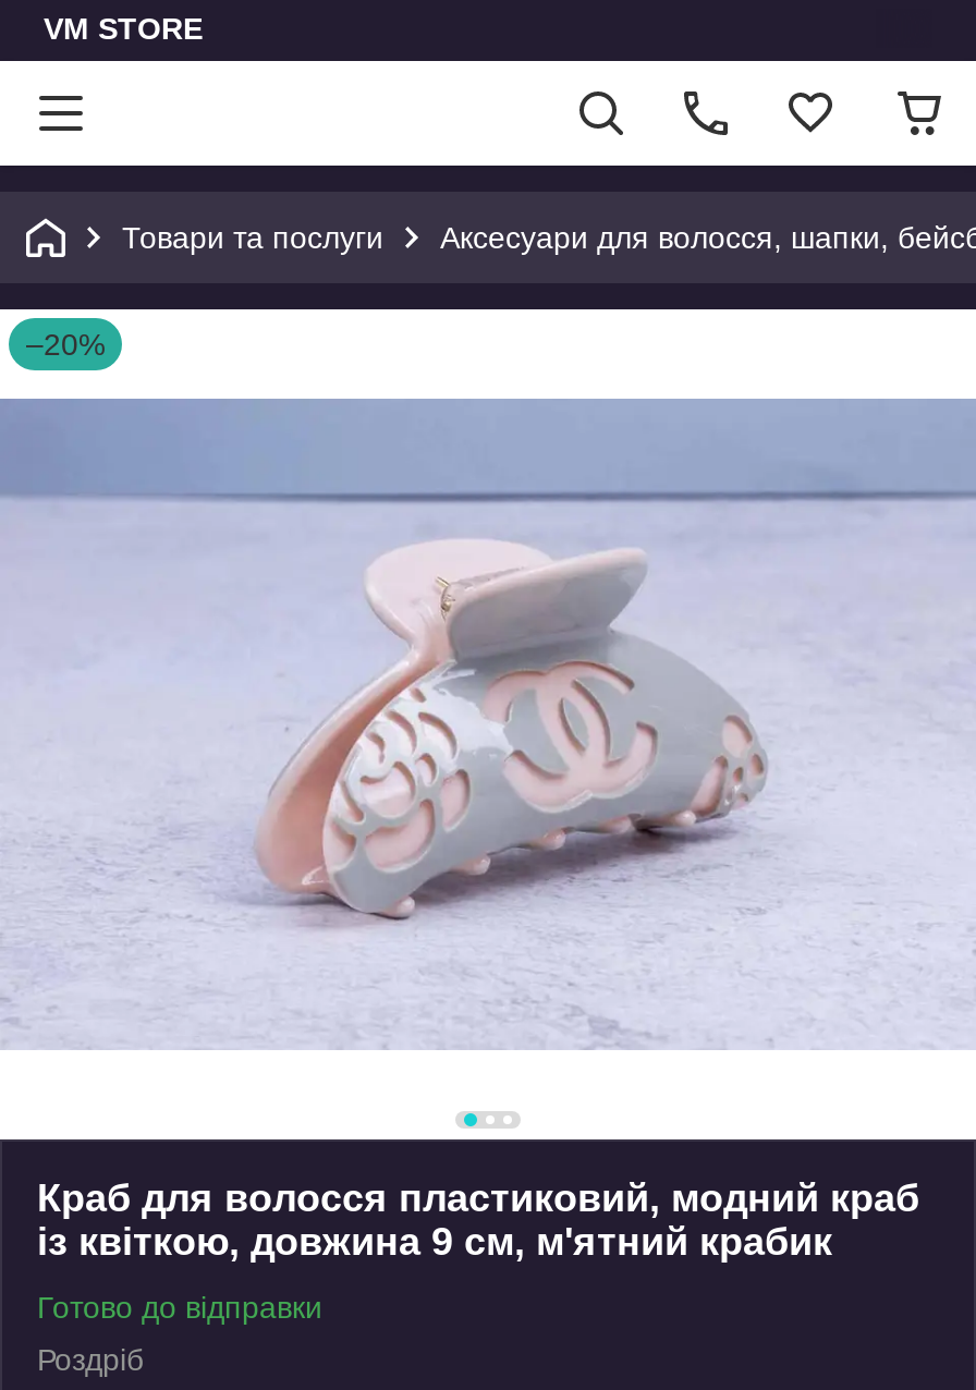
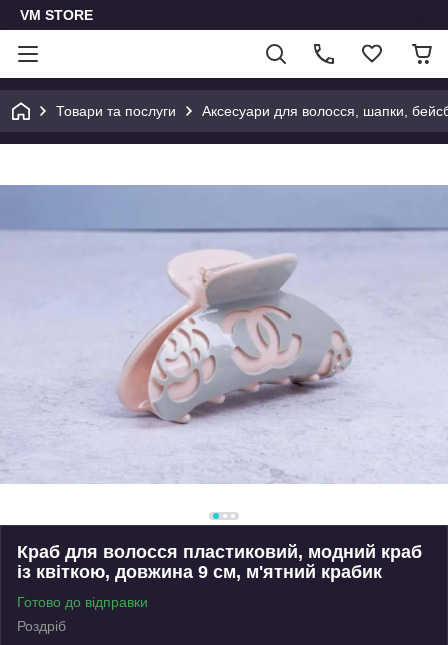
[26,327,105,362] –20% -> none

